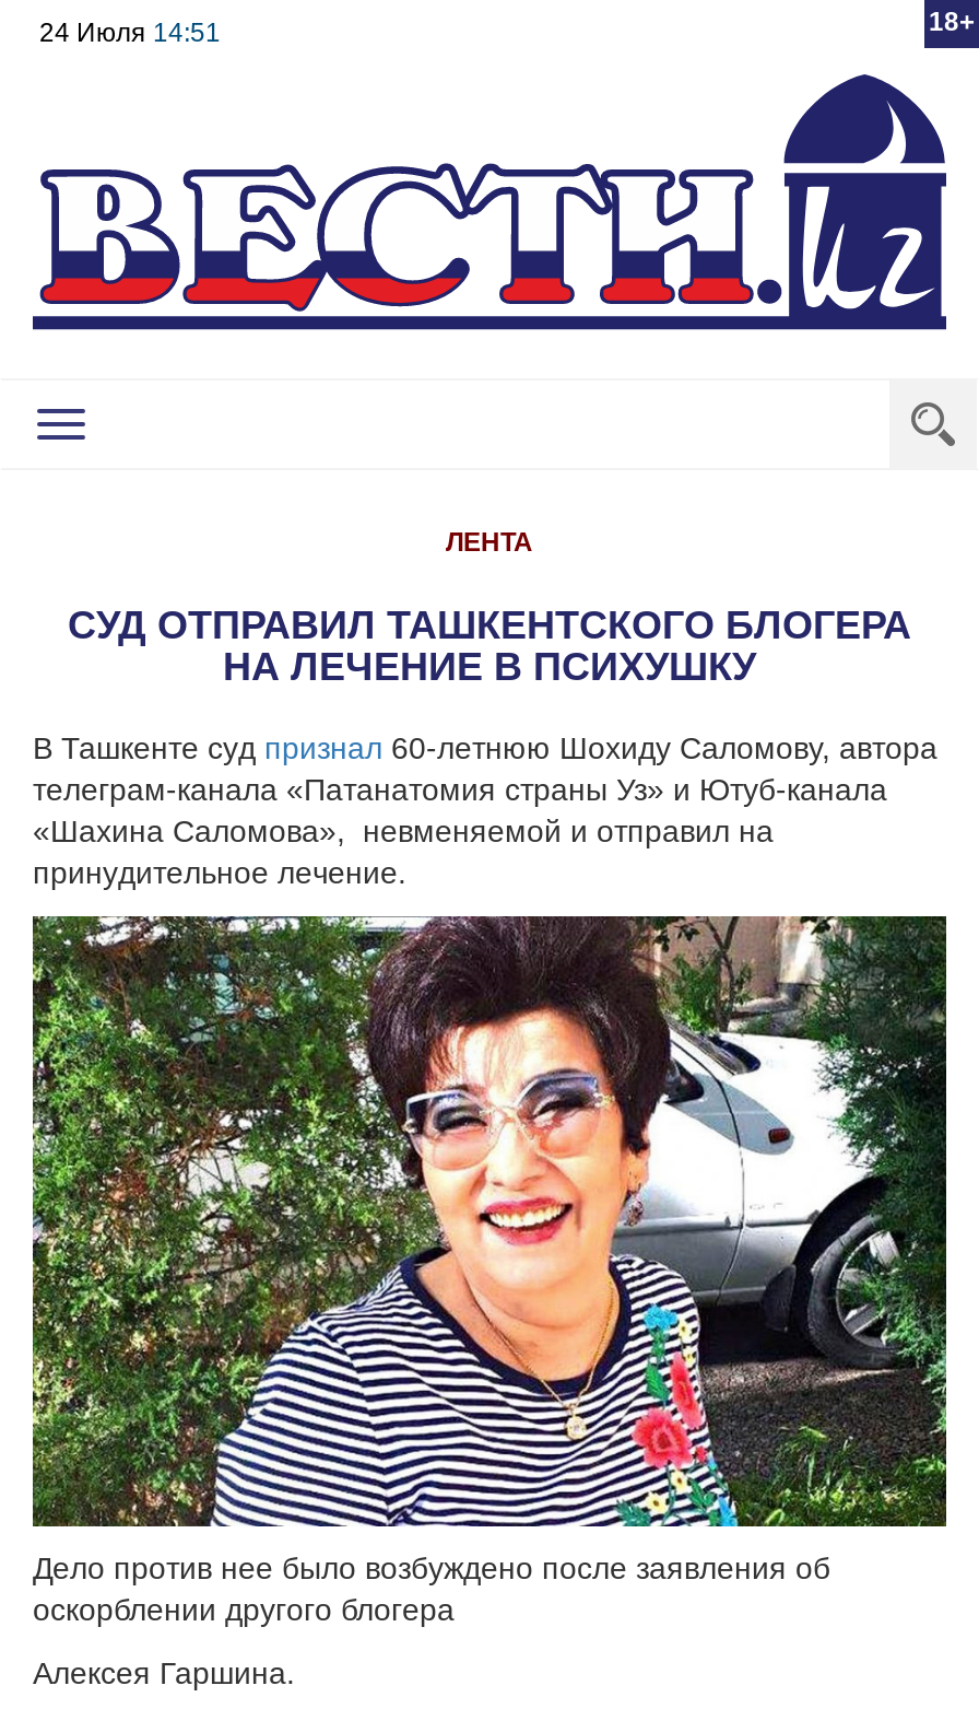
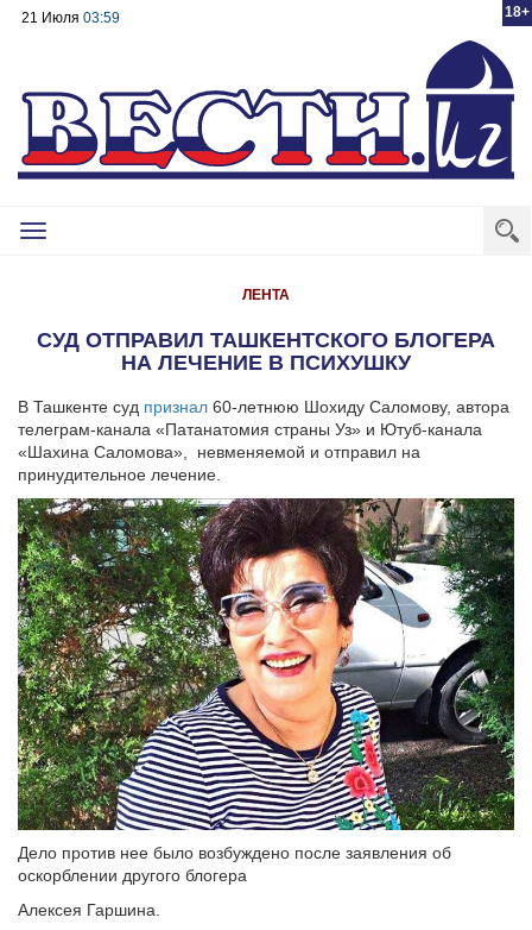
[39,17,221,48] 24 Июля 14:51 -> [21,10,120,26] 21 Июля 03:59

